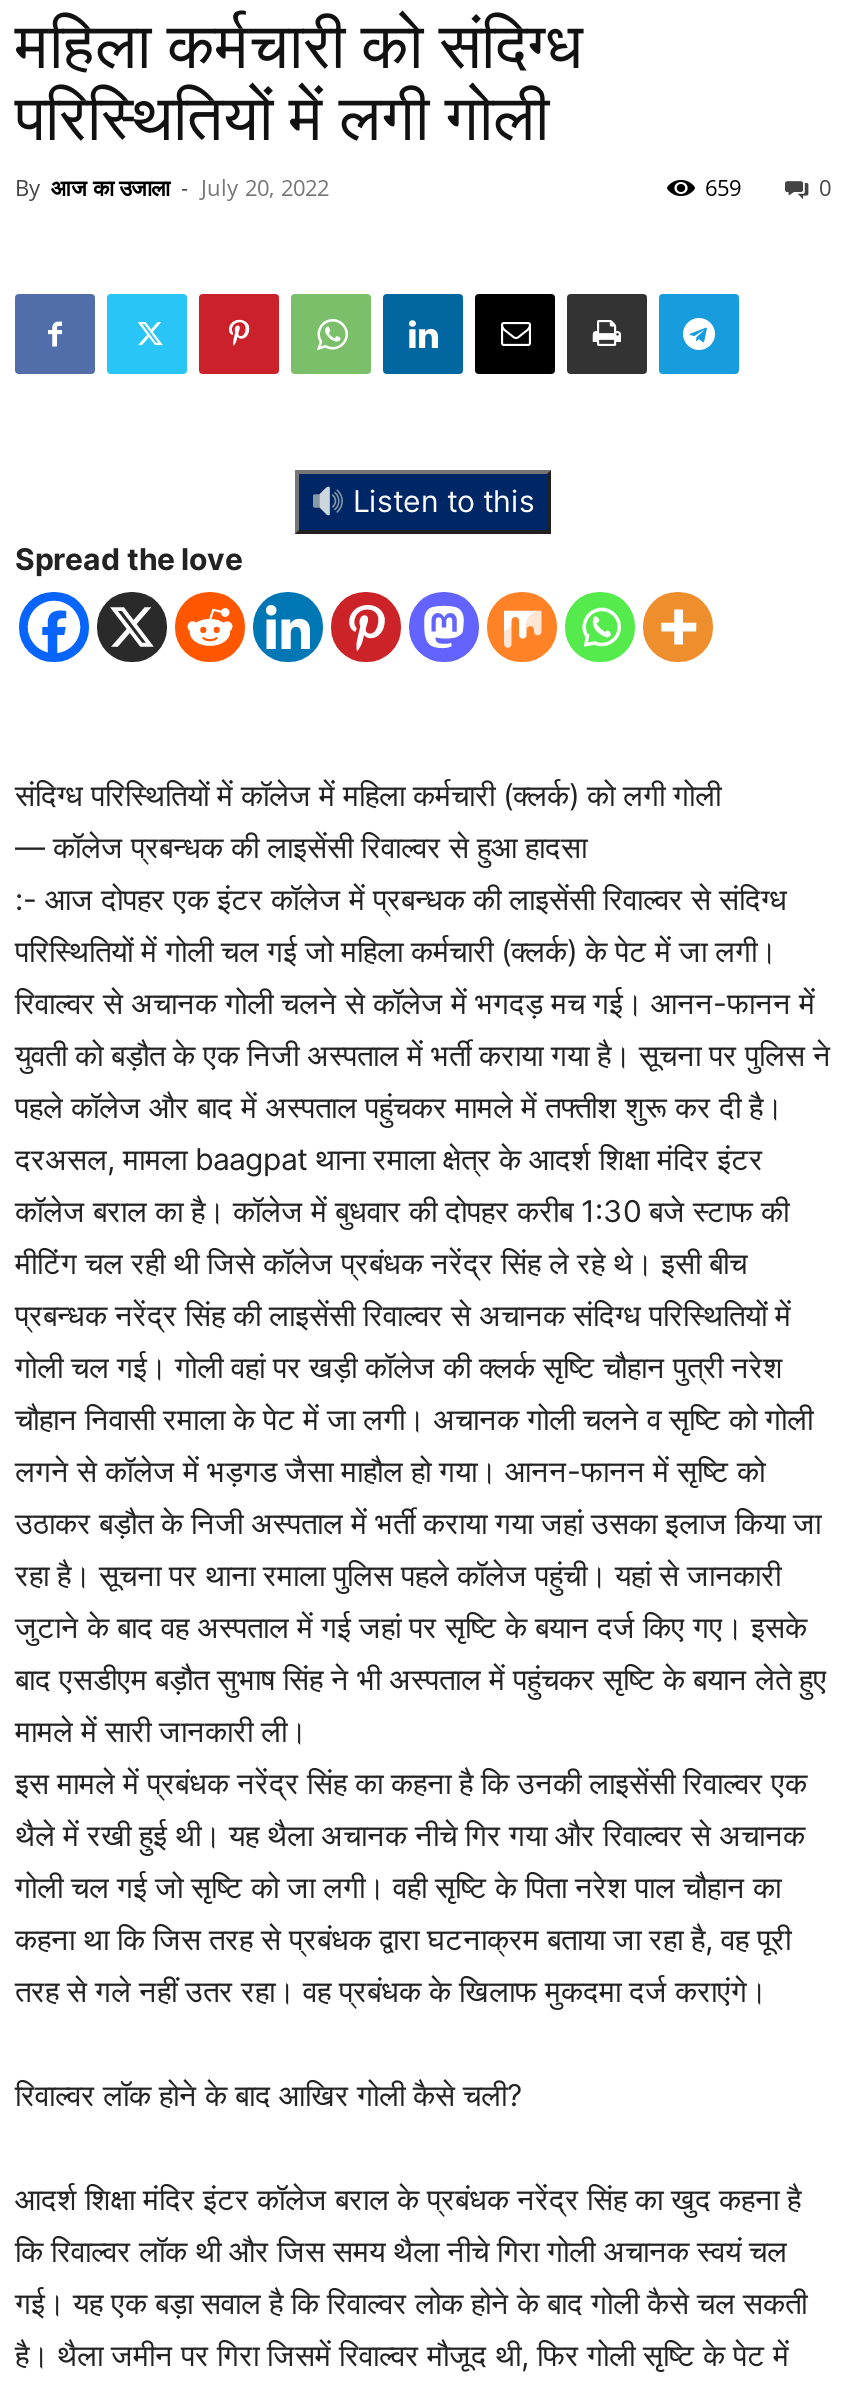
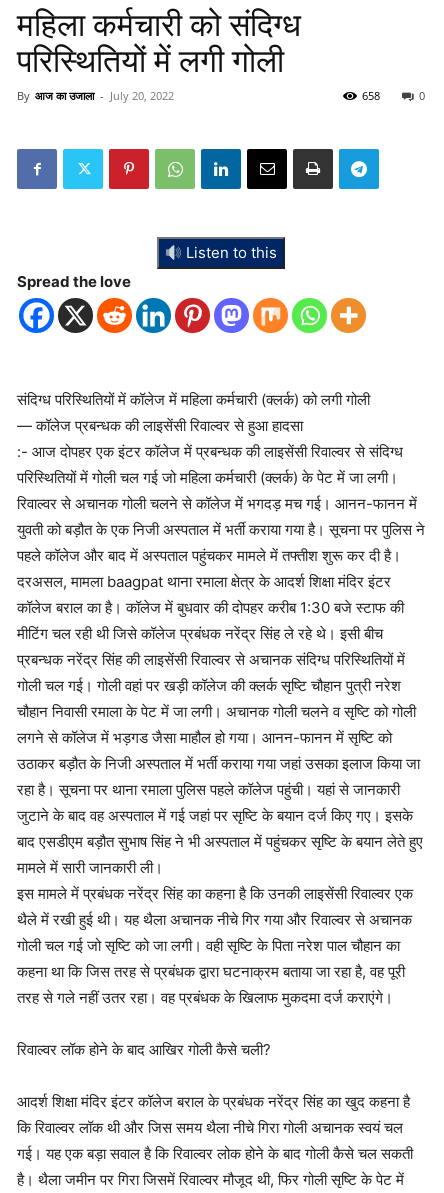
[705,172,741,202] 659 -> [362,88,380,103] 658

